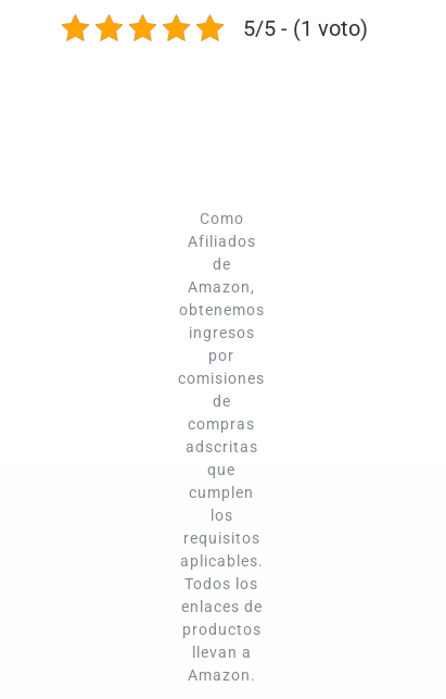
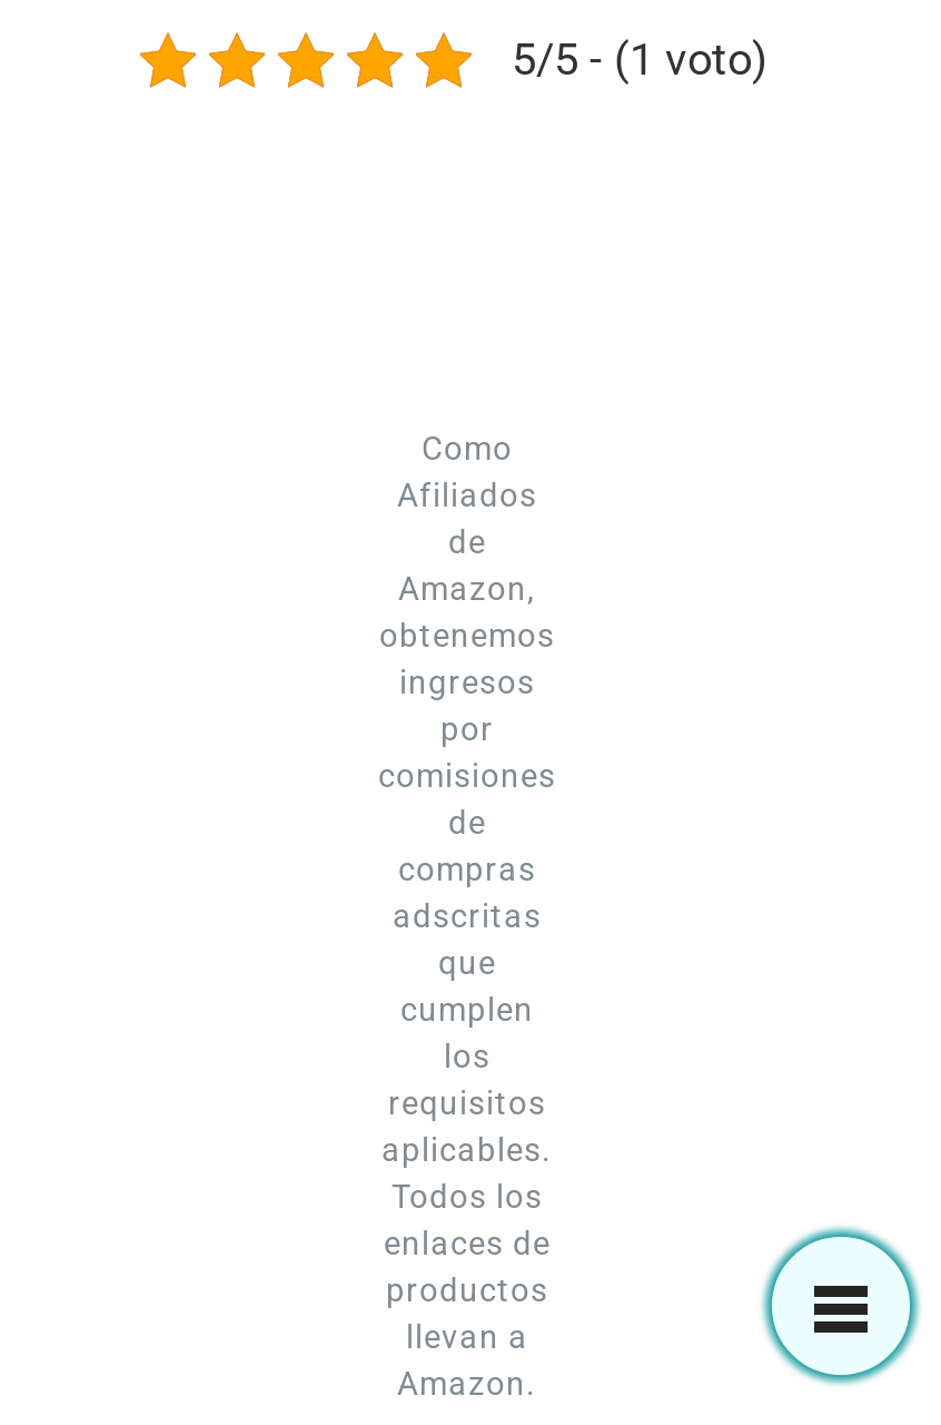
none -> [759,1223,923,1388] [image]

